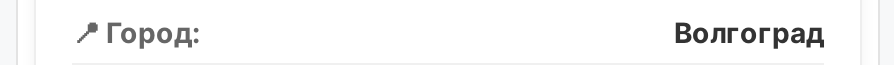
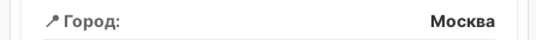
[674,16,824,50] Волгоград -> [430,11,495,31] Москва

